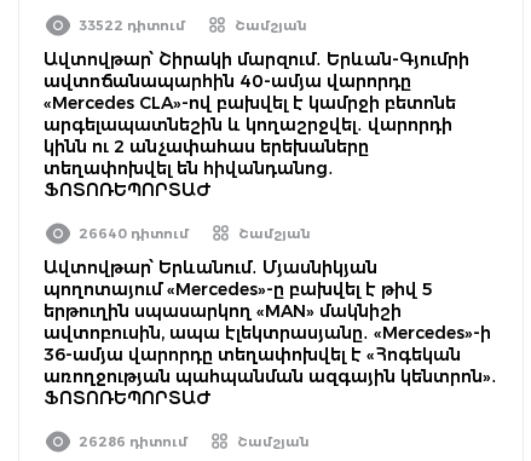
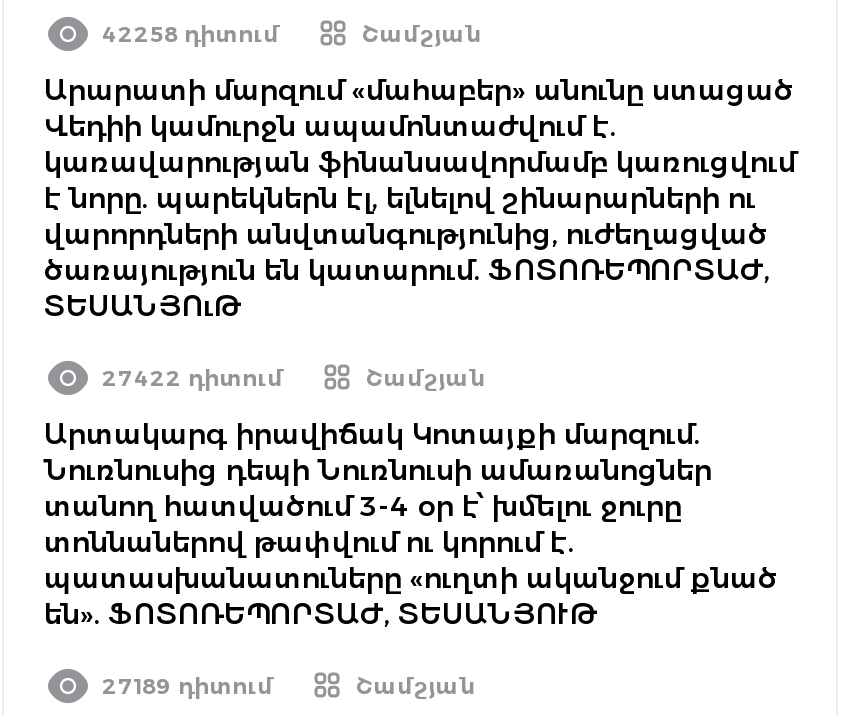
[79,17,185,34] 33522 դիտում -> [102,19,280,47] 42258 դիտում
[44,48,469,200] Ավտովթար՝ Շիրակի մարզում․ Երևան-Գյումրի | ավտոճանապարհին 40-ամյա վարորդը | «Mercedes CLA»-ով բախվել է կամրջի բետոնե | արգելապատնեշին և կողաշրջվել․ վարորդի | կինն ու 2 անչափահաս երեխաները | տեղափոխվել են հիվանդանոց․ | ՖՈՏՈՌԵՊՈՐՏԱԺ -> [44,71,796,323] Արարատի մարզում «մահաբեր» անունը ստացած | Վեդիի կամուրջն ապամոնտաժվում է. | կառավարության ֆինանսավորմամբ կառուցվում | է նորը. պարեկներն էլ, ելնելով շինարարների ու | վարորդների անվտանգությունից, ուժեղացված | ծառայություն են կատարում. ՖՈՏՈՌԵՊՈՐՏԱԺ, | ՏԵՍԱՆՅՈւԹ
[79,225,189,242] 26640 դիտում -> [102,363,284,391] 27422 դիտում
[44,256,497,409] Ավտովթար՝ Երևանում․ Մյասնիկյան | պողոտայում «Mercedes»-ը բախվել է թիվ 5 | երթուղին սպասարկող «MAN» մակնիշի | ավտոբուսին, ապա էլեկտրասյանը․ «Mercedes»-ի | 36-ամյա վարորդը տեղափոխվել է «Հոգեկան | առողջության պահպանման ազգային կենտրոն»․ | ՖՈՏՈՌԵՊՈՐՏԱԺ -> [44,415,778,631] Արտակարգ իրավիճակ Կոտայքի մարզում. | Նուռնուսից դեպի Նուռնուսի ամառանոցներ | տանող հատվածում 3-4 օր է՝ խմելու ջուրը | տոննաներով թափվում ու կորում է. | պատասխանատուները «ուղտի ականջում քնած | են». ՖՈՏՈՌԵՊՈՐՏԱԺ, ՏԵՍԱՆՅՈՒԹ
[79,433,187,450] 26286 դիտում -> [102,671,274,699] 27189 դիտում

